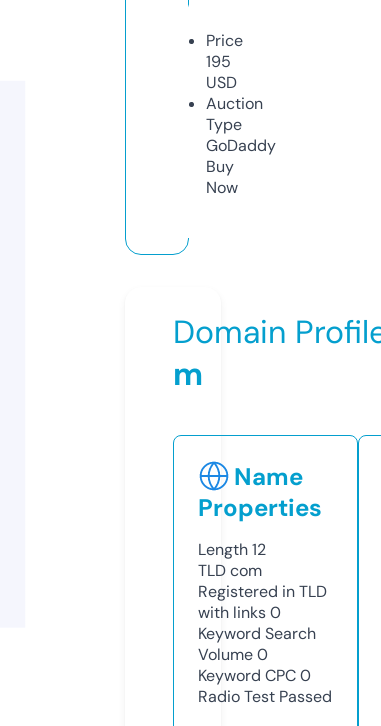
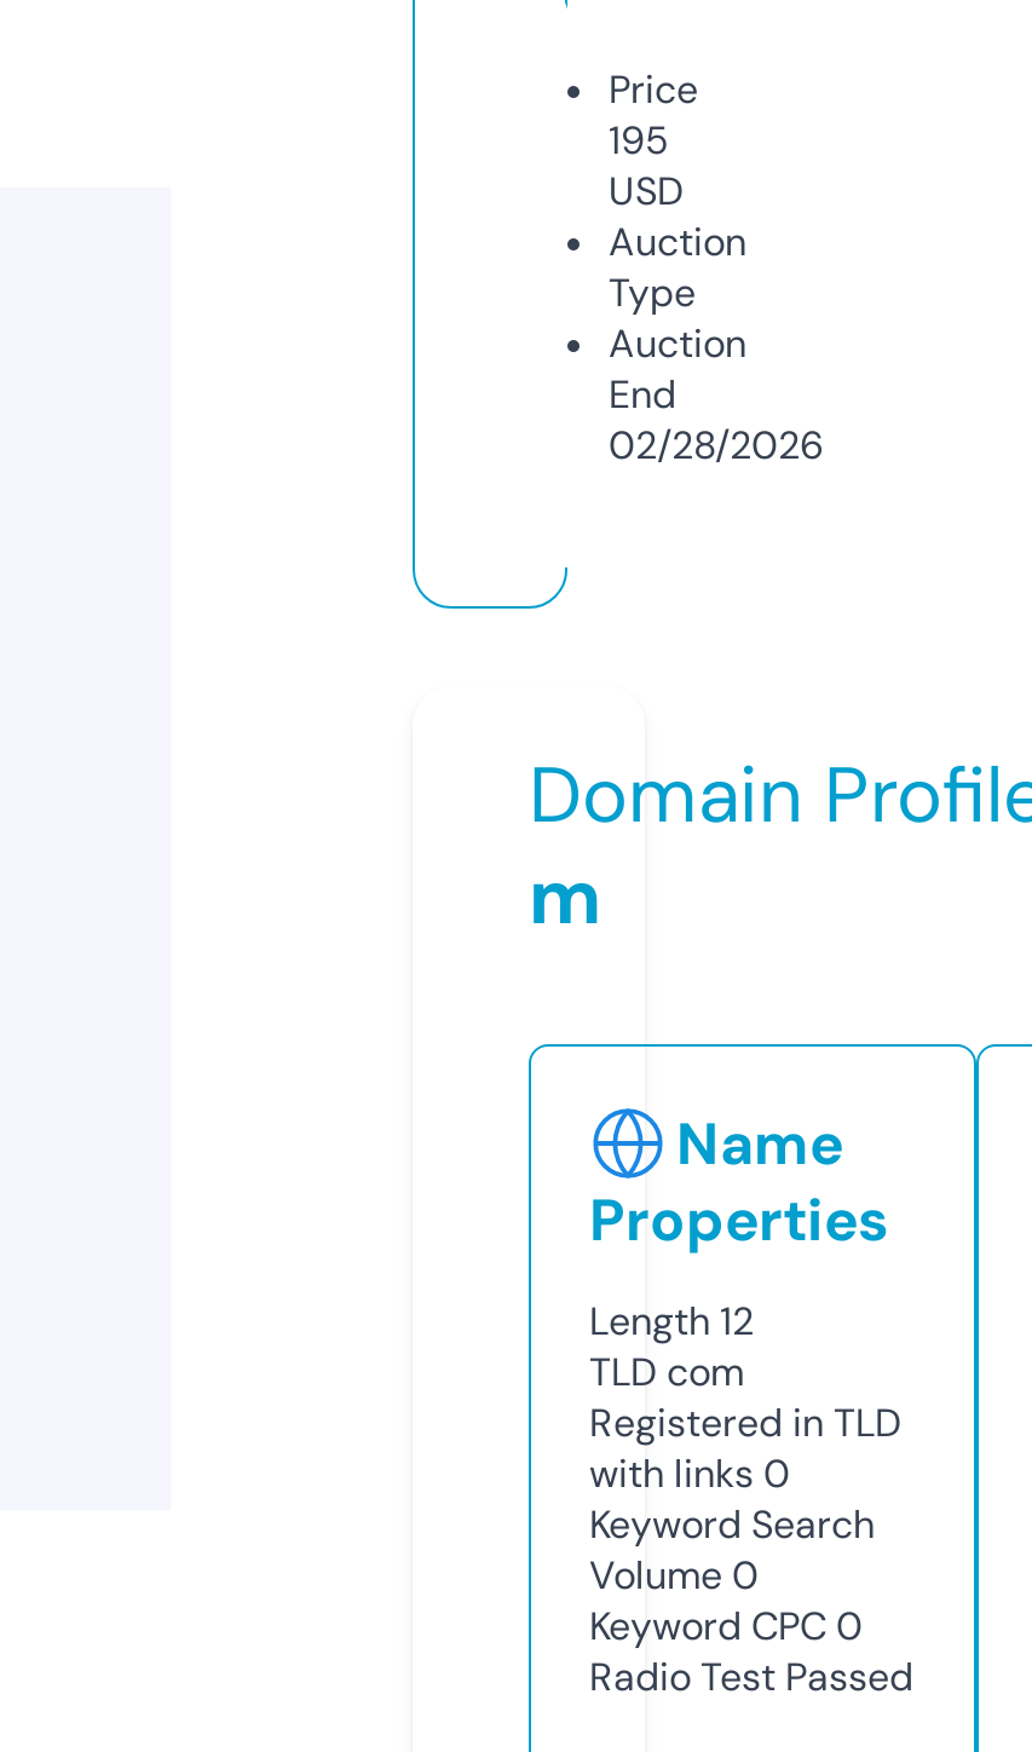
[206,135,276,198] GoDaddy | Buy | Now -> [609,318,824,470] Auction | End | 02/28/2026

